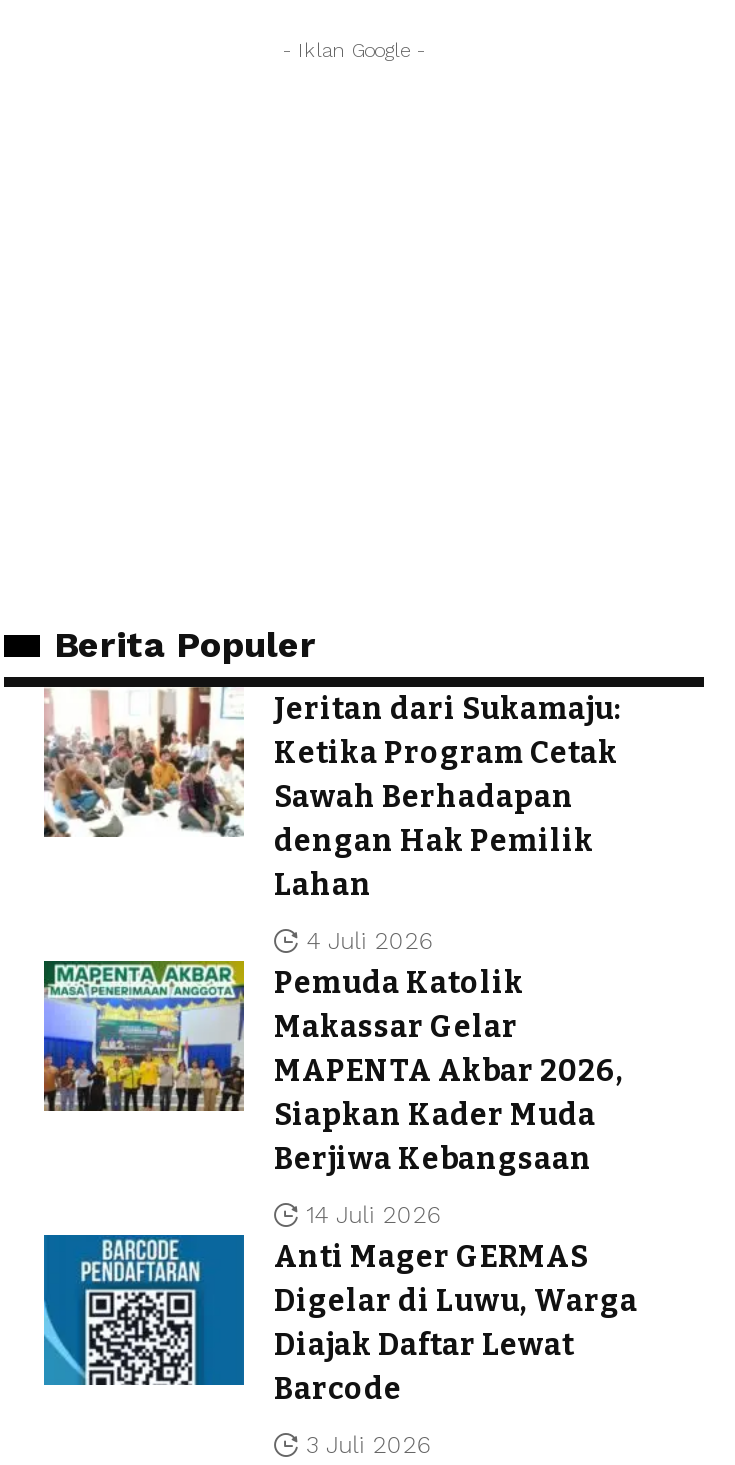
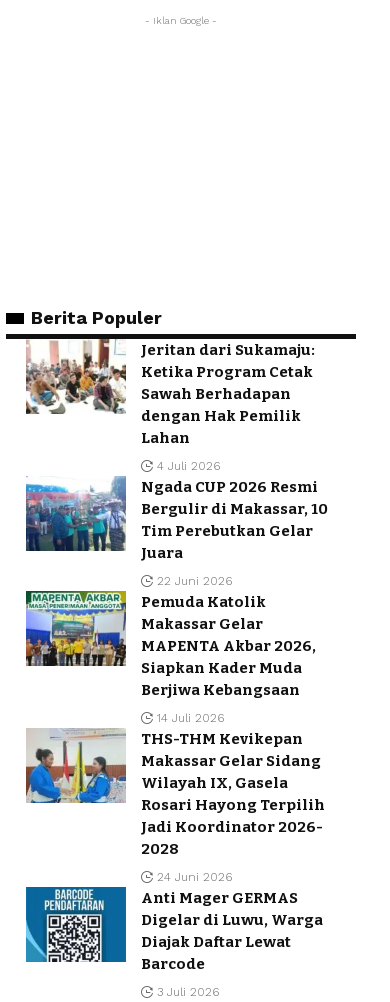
none -> [25,475,328,587] [image] | Ngada CUP 2026 Resmi | Bergulir di Makassar, 10 | Tim Perebutkan Gelar | Juara | 22 Juni 2026
none -> [25,728,325,883] [image] | THS-THM Kevikepan | Makassar Gelar Sidang | Wilayah IX, Gasela | Rosari Hayong Terpilih | Jadi Koordinator 2026- | 2028 | 24 Juni 2026

